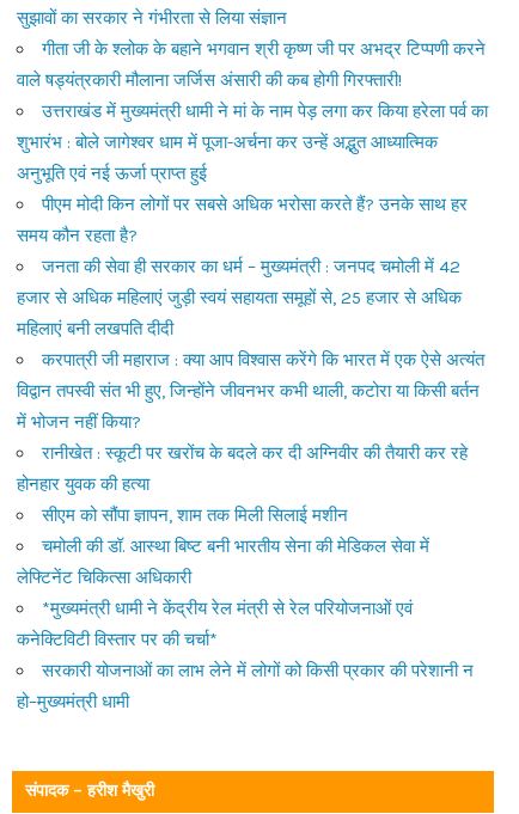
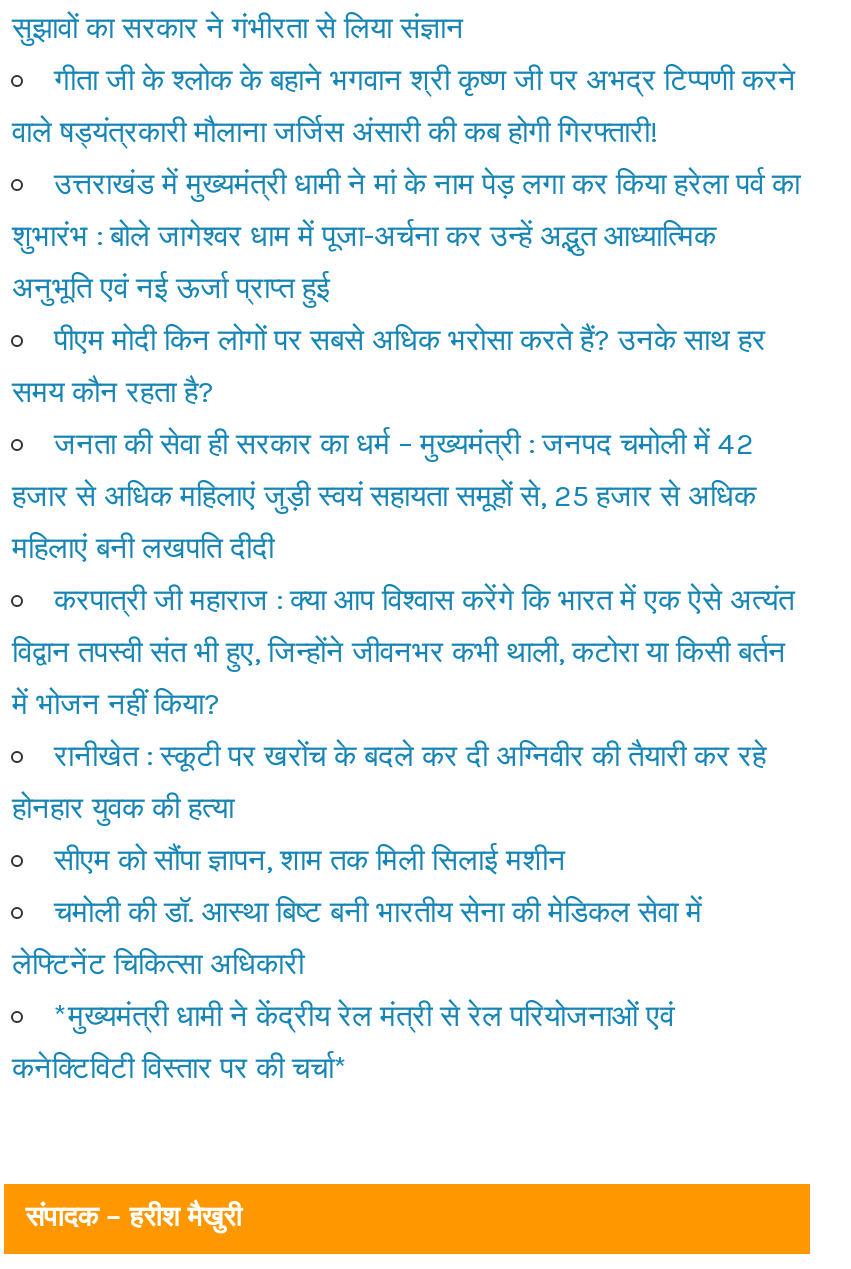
[17,659,474,712] सरकारी योजनाओं का लाभ लेने में लोगों को किसी प्रकार की परेशानी न | हो–मुख्यमंत्री धामी -> none

